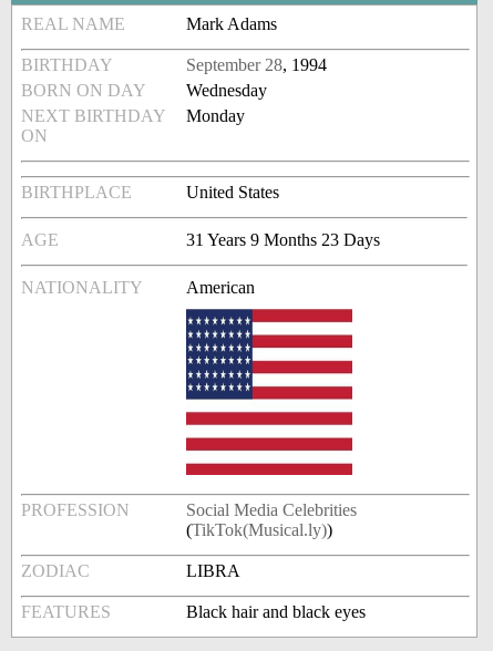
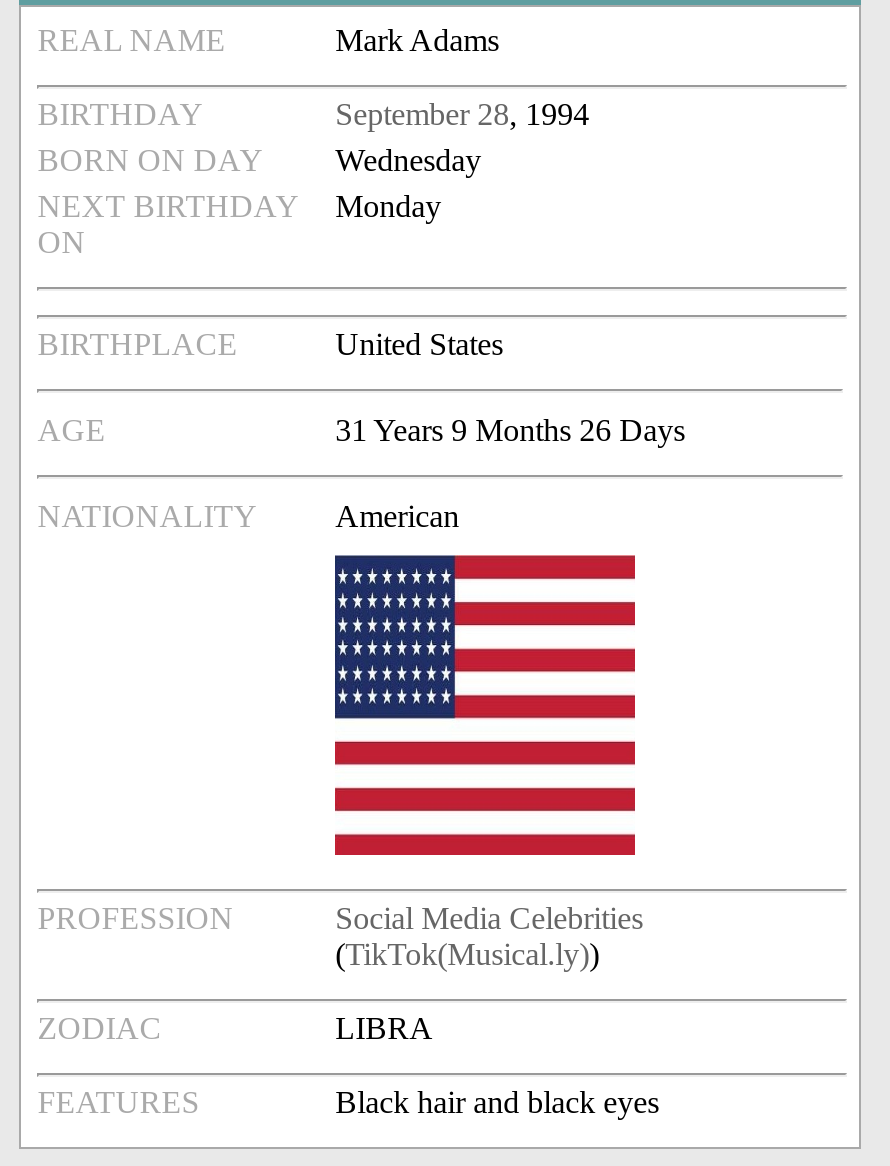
[186,231,380,250] 31 Years 9 Months 23 Days -> [335,414,685,448] 31 Years 9 Months 26 Days

